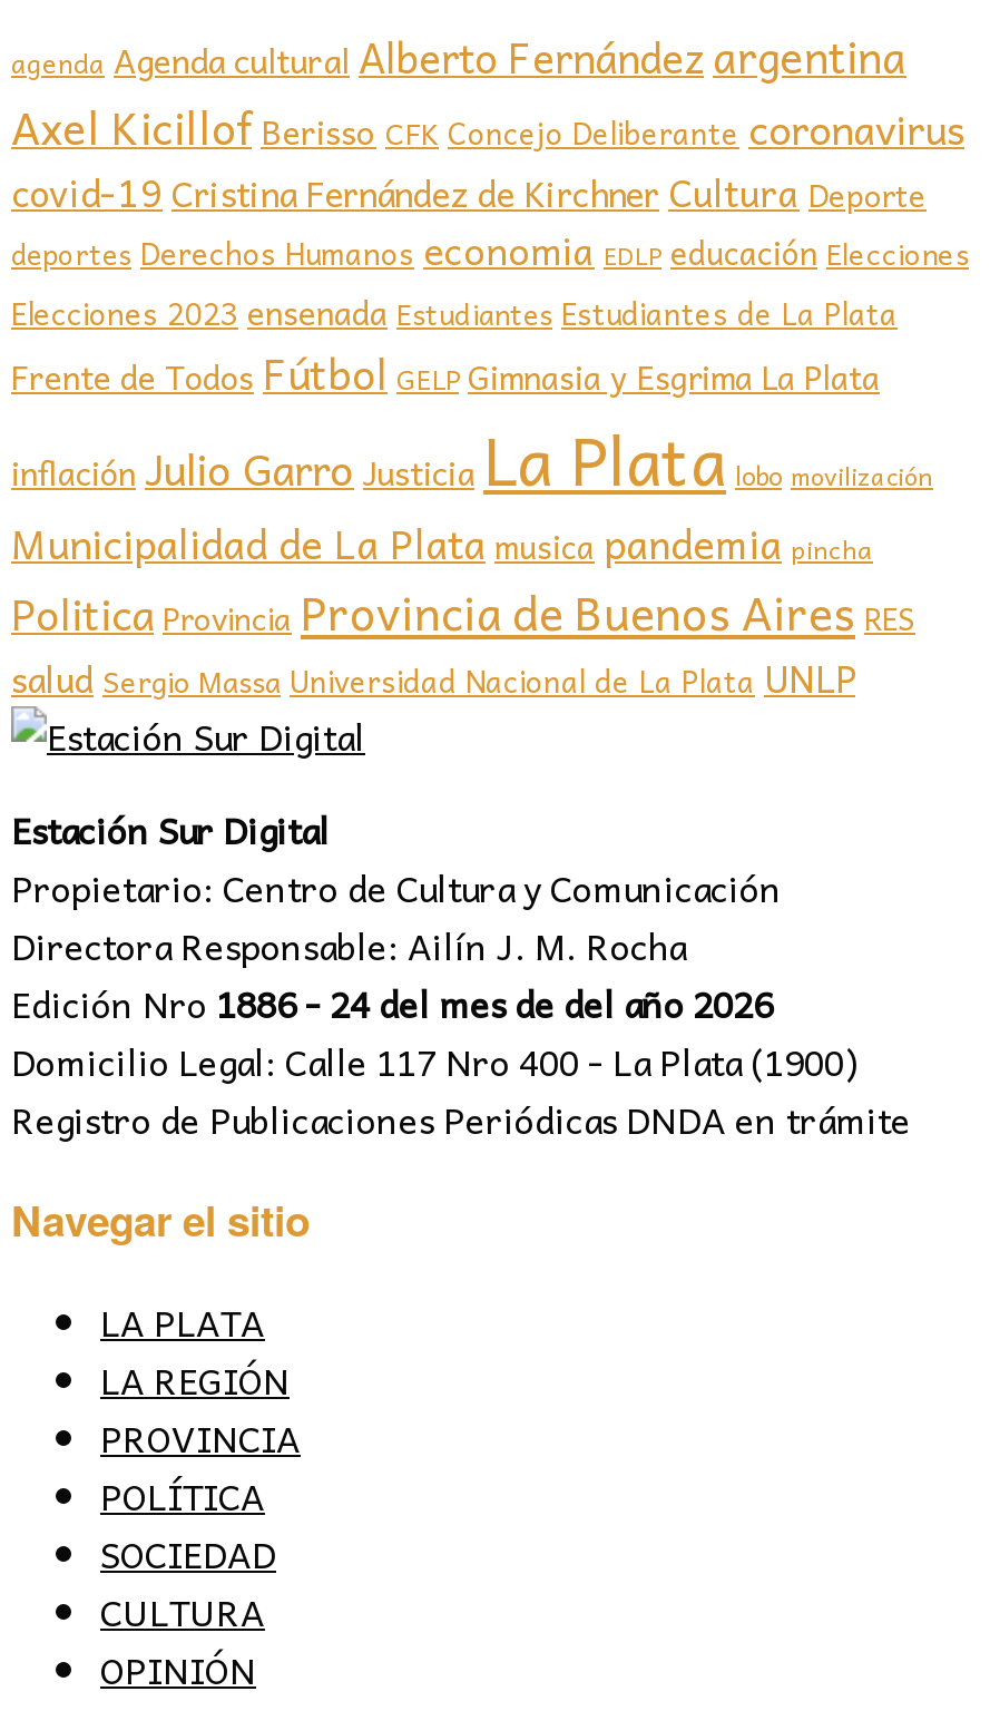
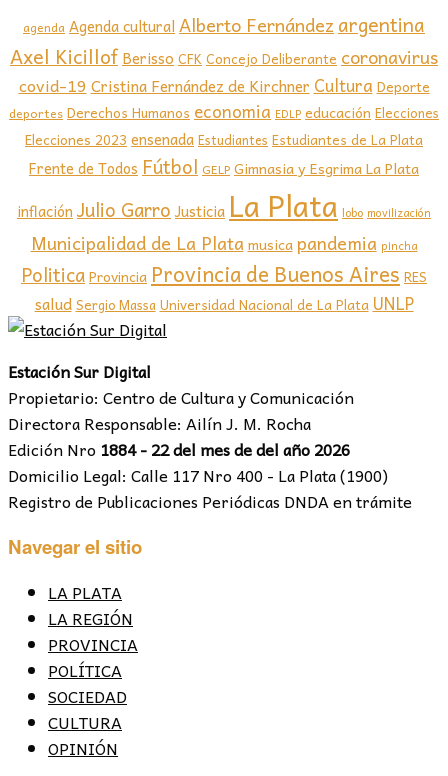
[11,974,773,1032] Edición Nro 1886 - 24 del mes de del año 2026 -> [8,436,350,462] Edición Nro 1884 - 22 del mes de del año 2026

